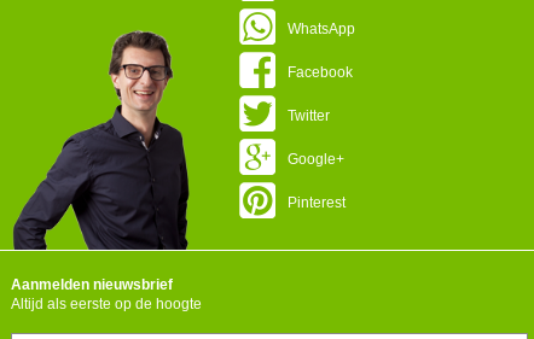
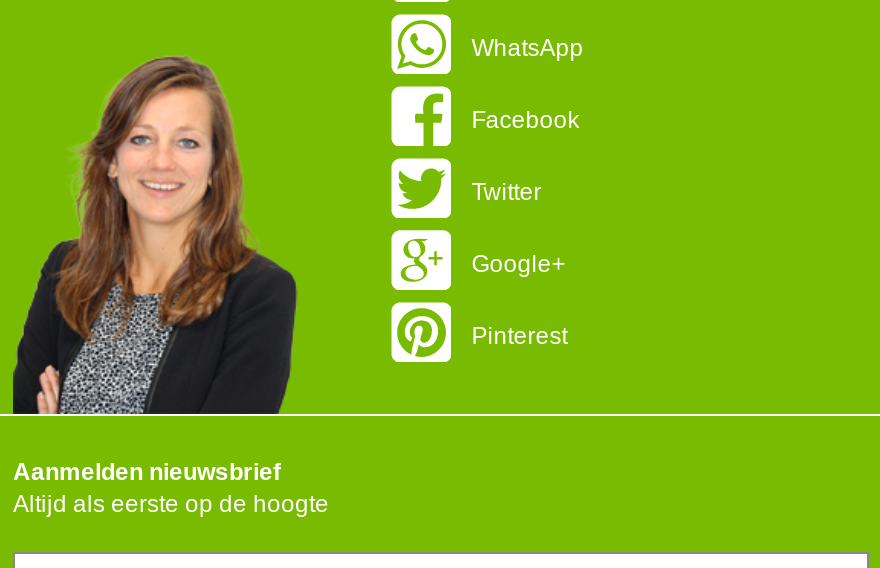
[11,29,190,251] [image] -> [11,50,307,416] [image]

